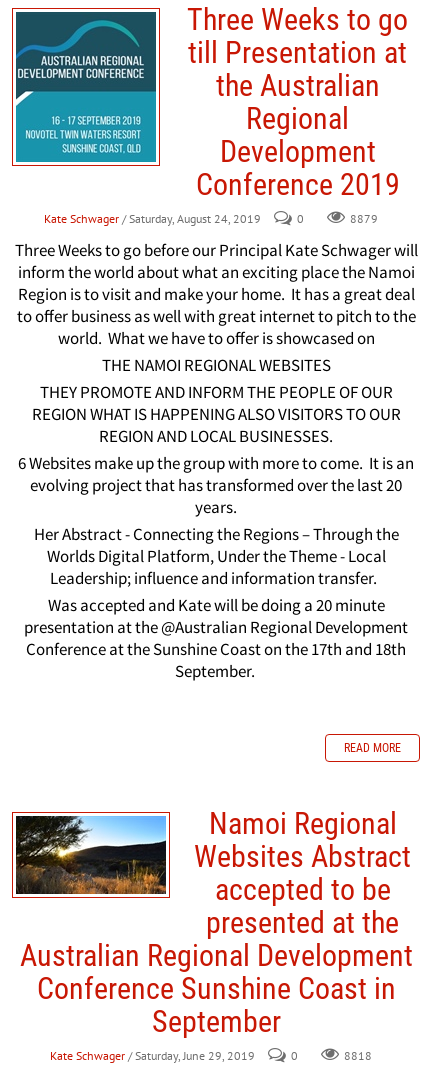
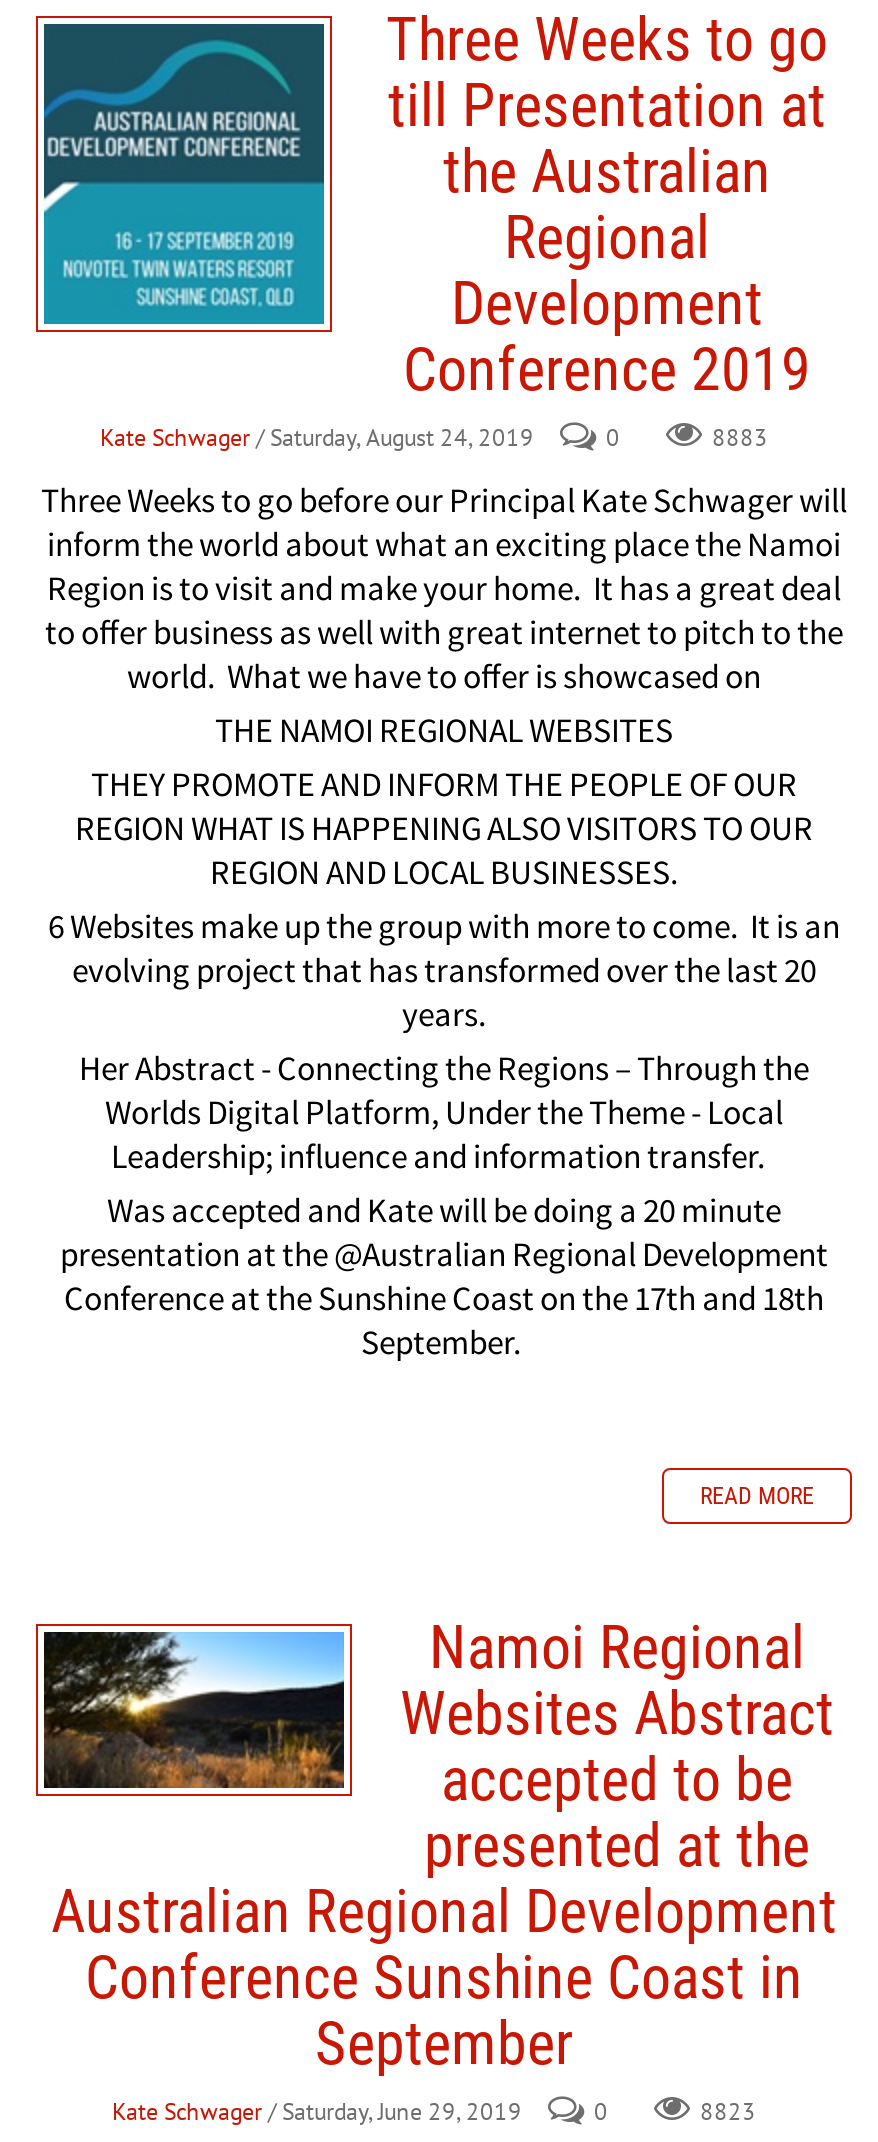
[350,211,378,226] 8879 -> [712,422,768,452] 8883
[344,1048,372,1063] 8818 -> [700,2096,756,2126] 8823

